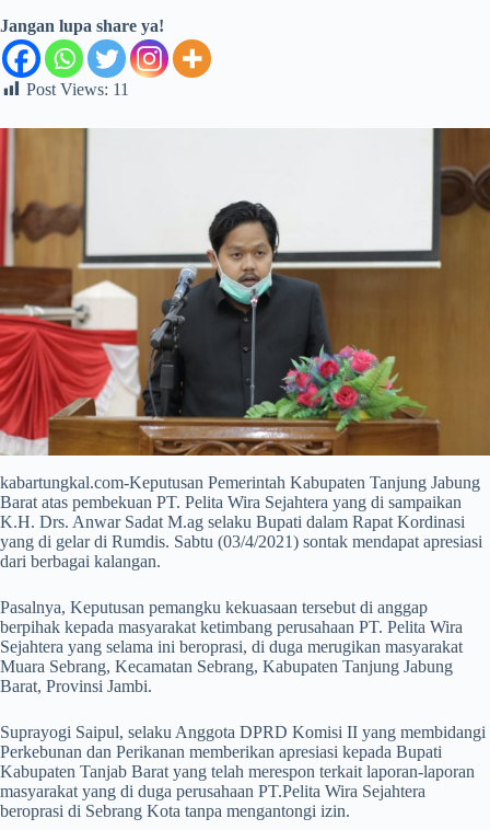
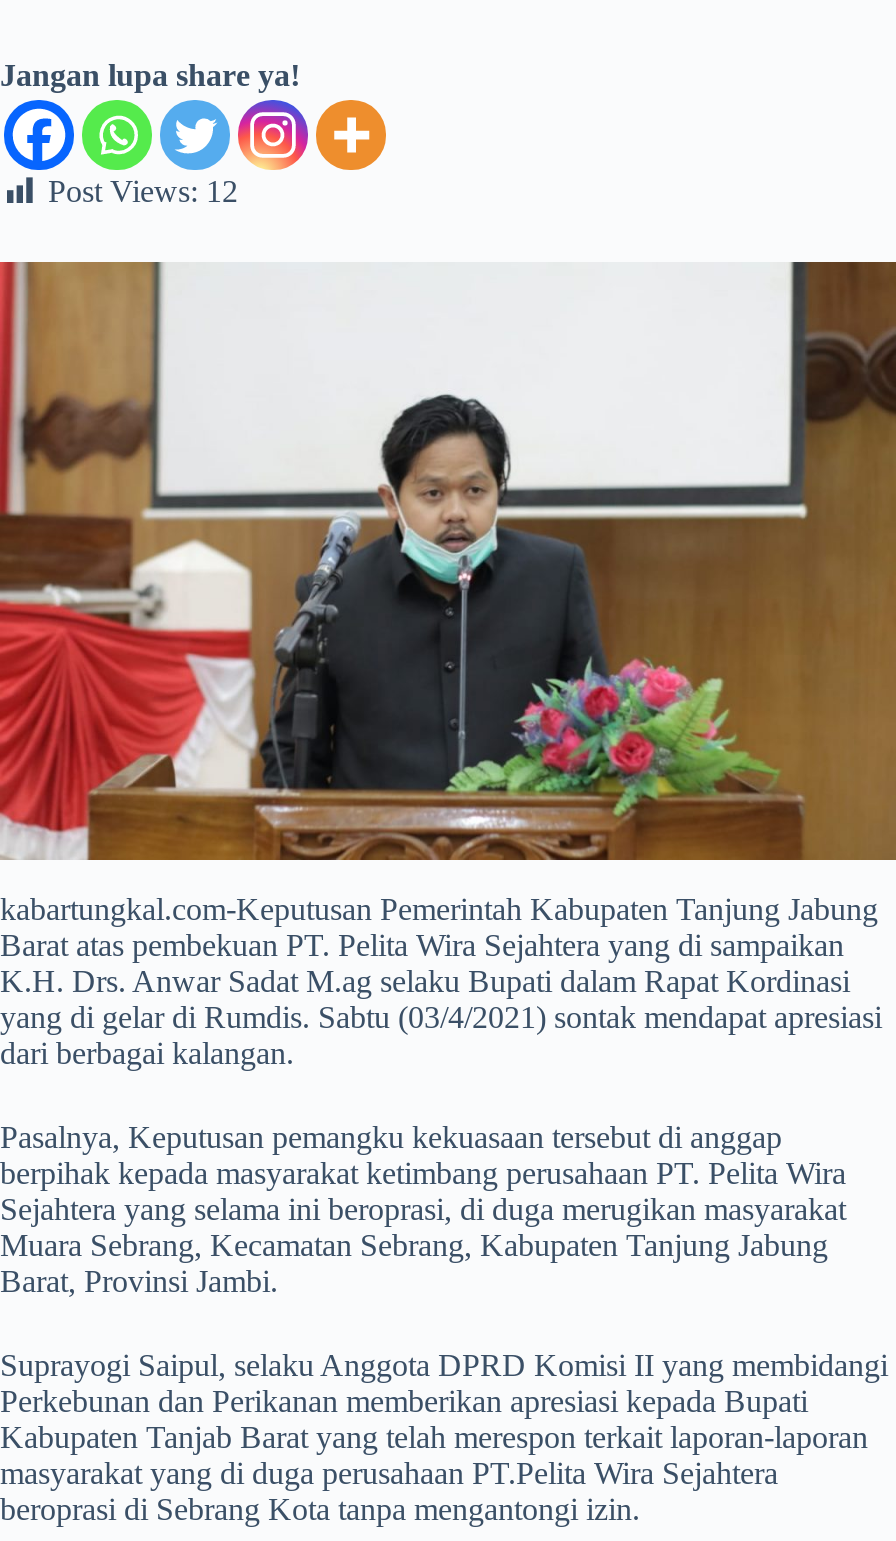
[26,80,129,99] Post Views: 11 -> [48,174,238,208] Post Views: 12

